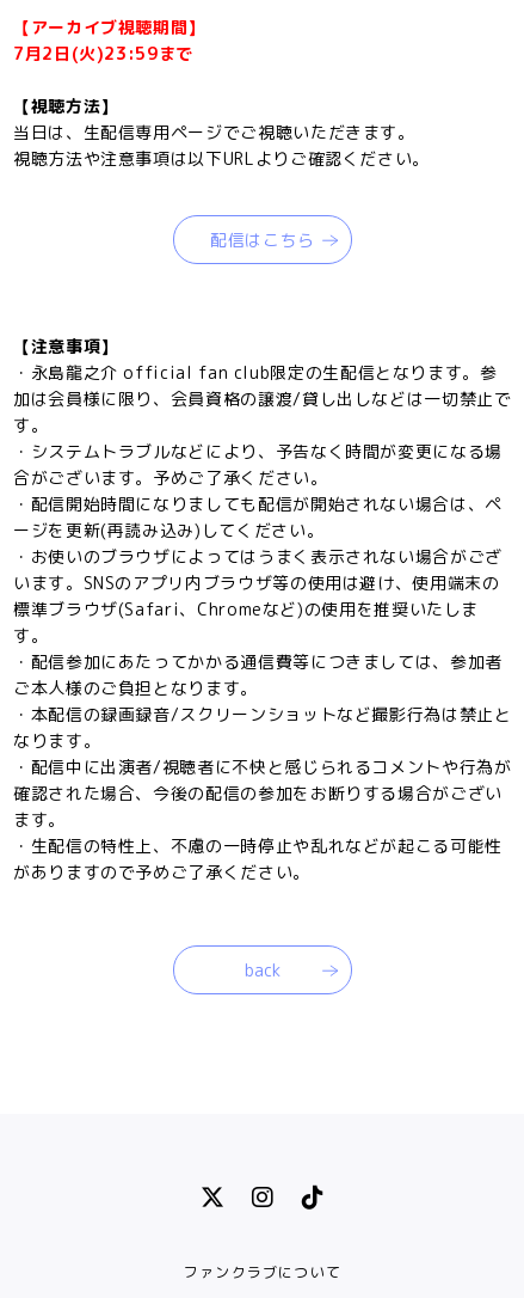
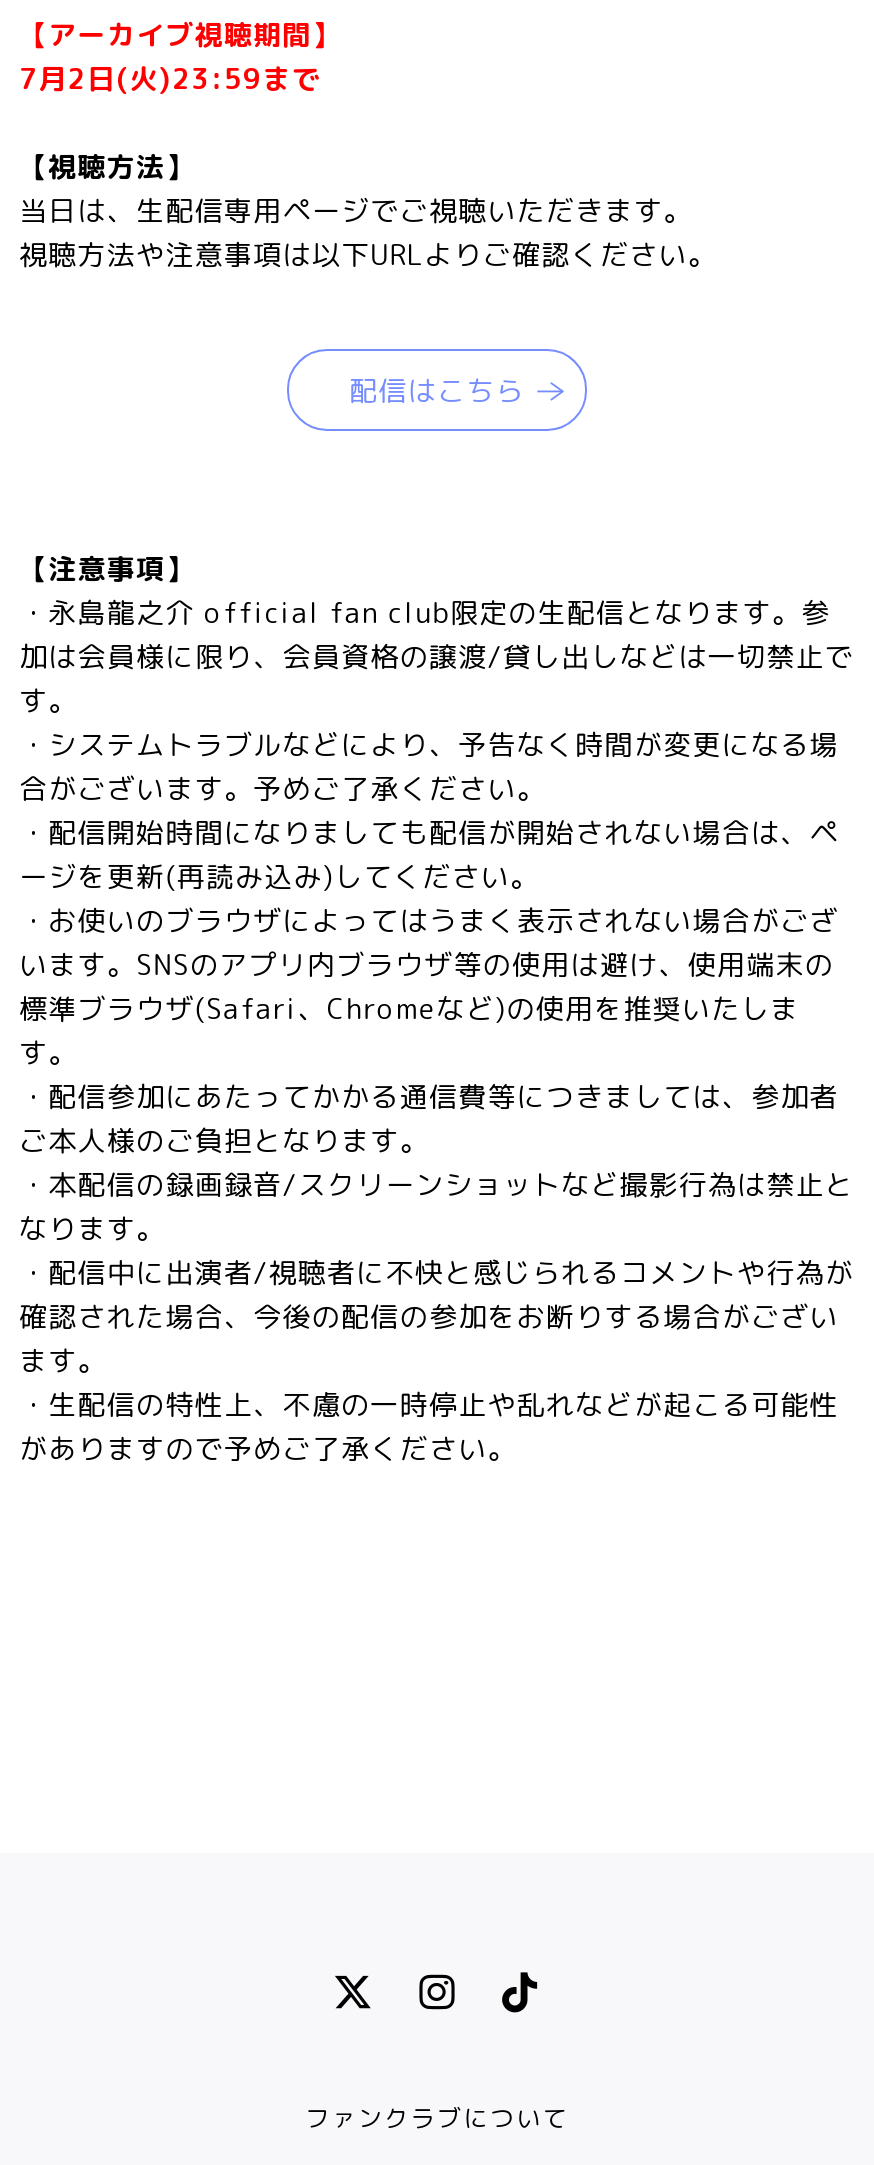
[245,959,281,982] back -> none

